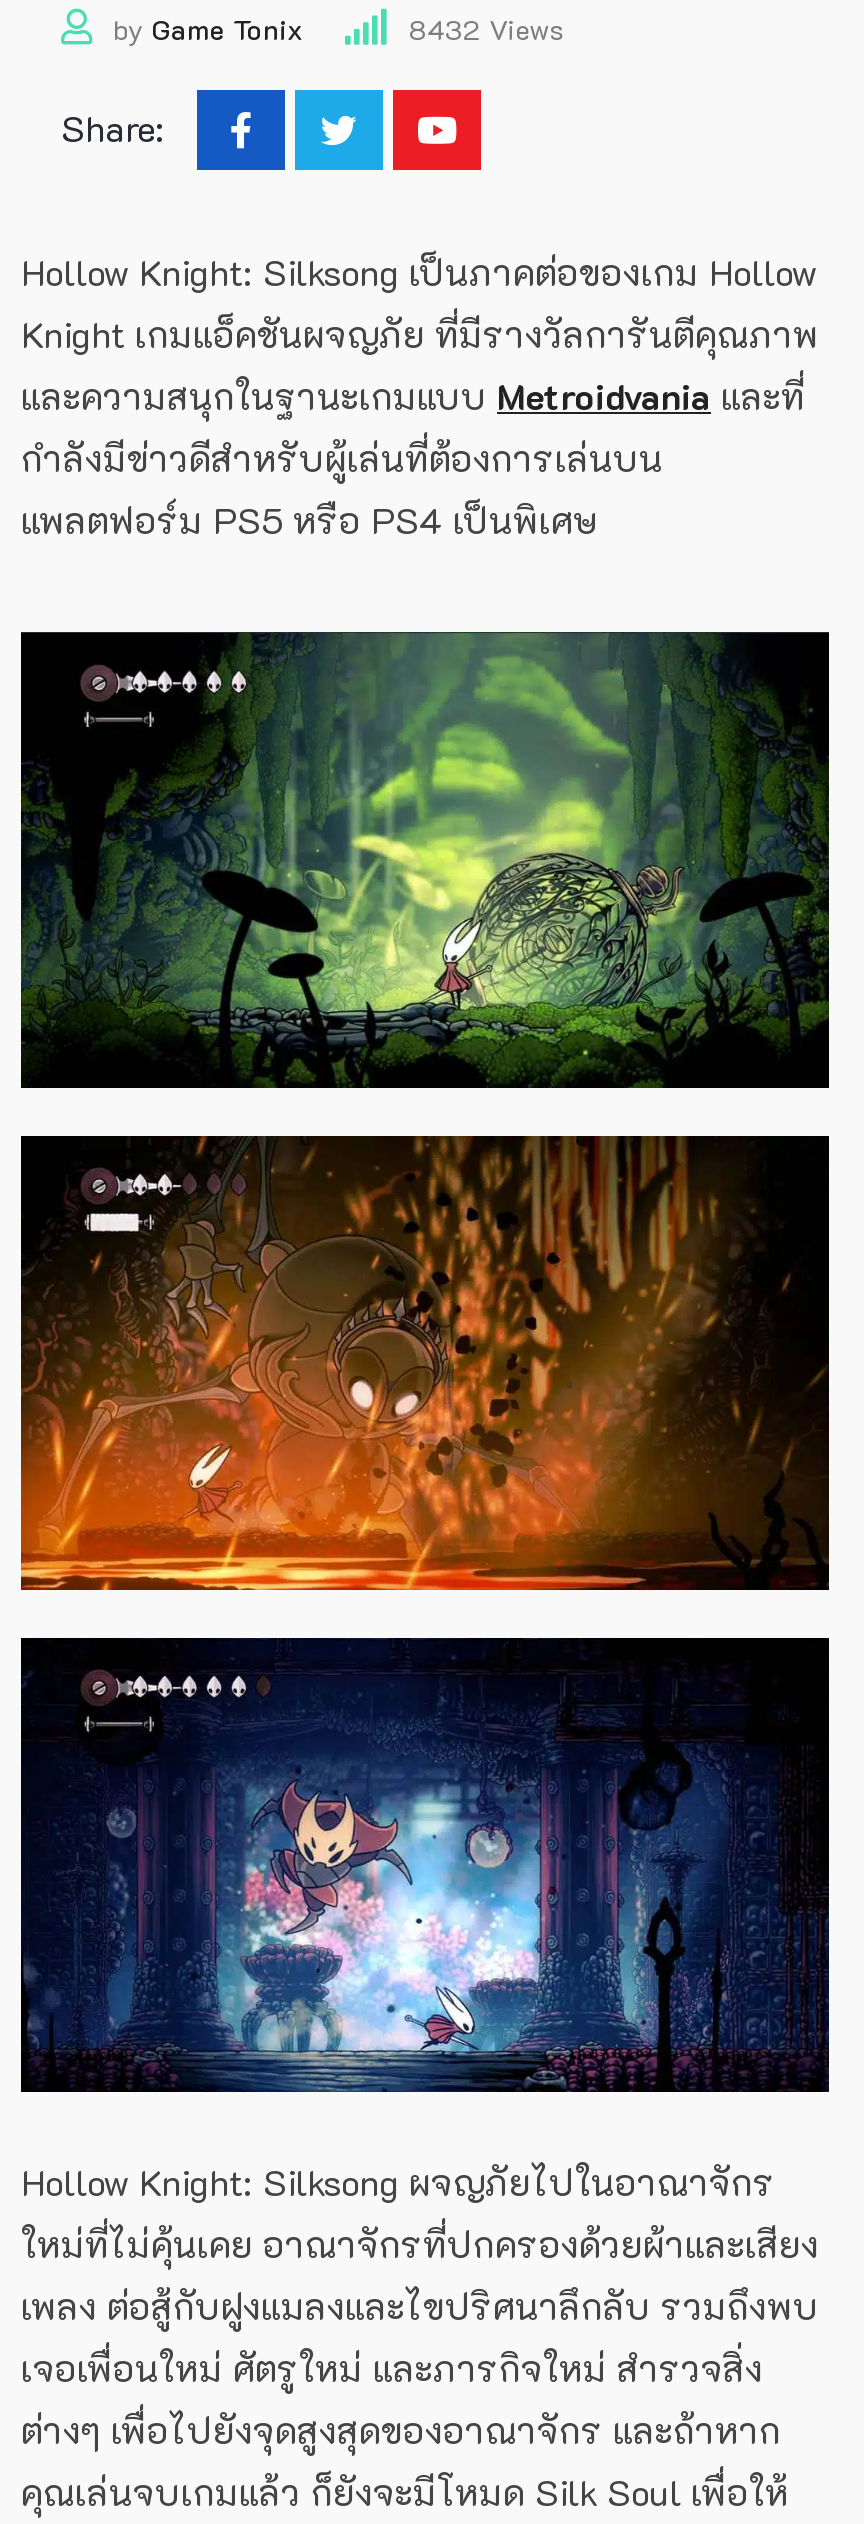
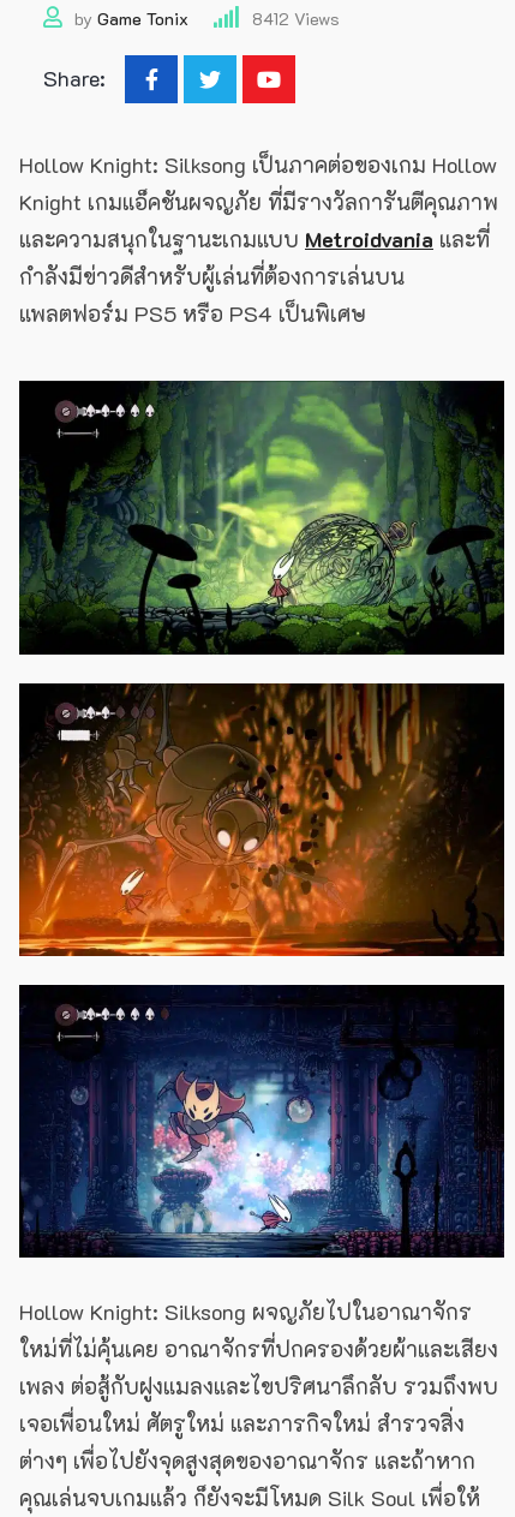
[409,11,565,49] 8432 Views -> [252,8,340,31] 8412 Views

